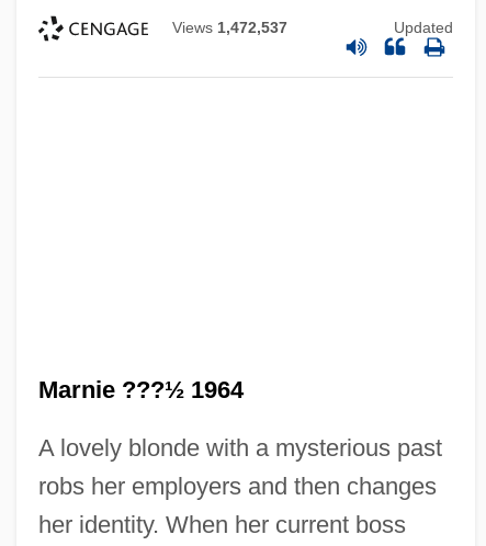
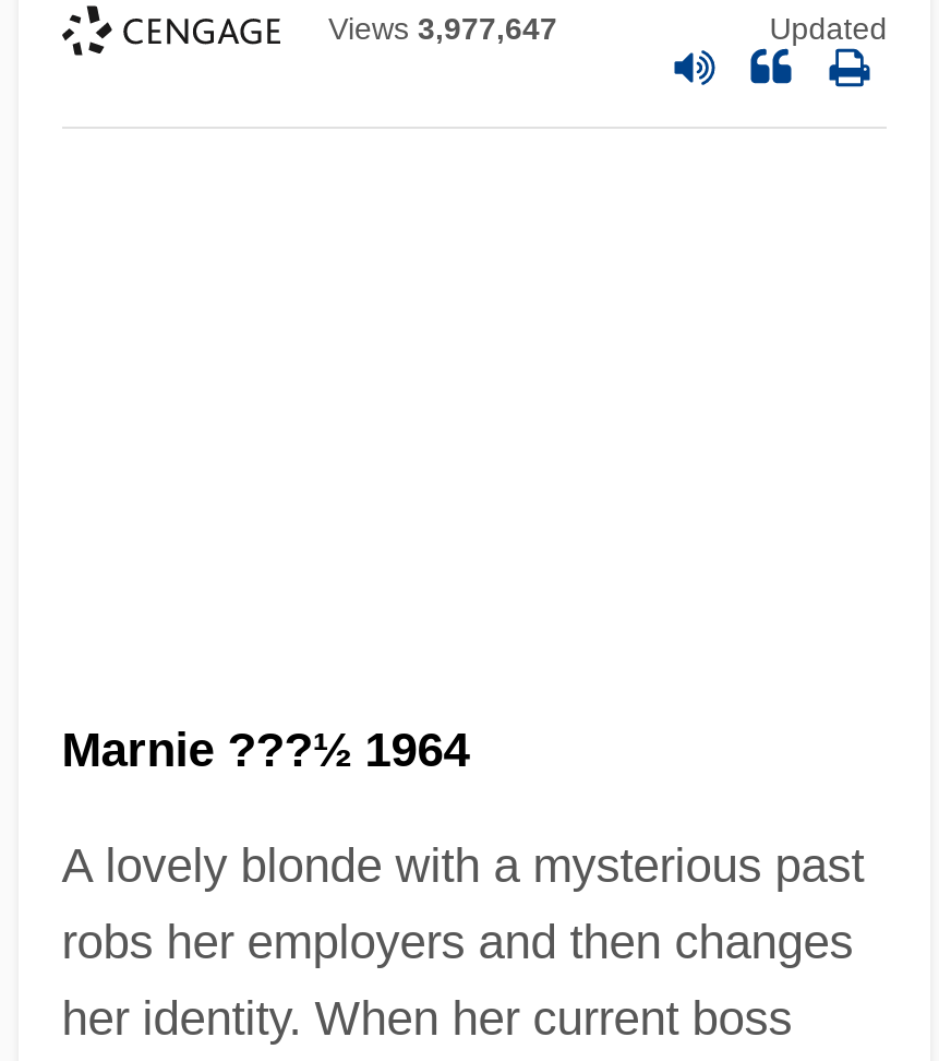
[172,19,287,37] Views 1,472,537 -> [328,12,557,47] Views 3,977,647

